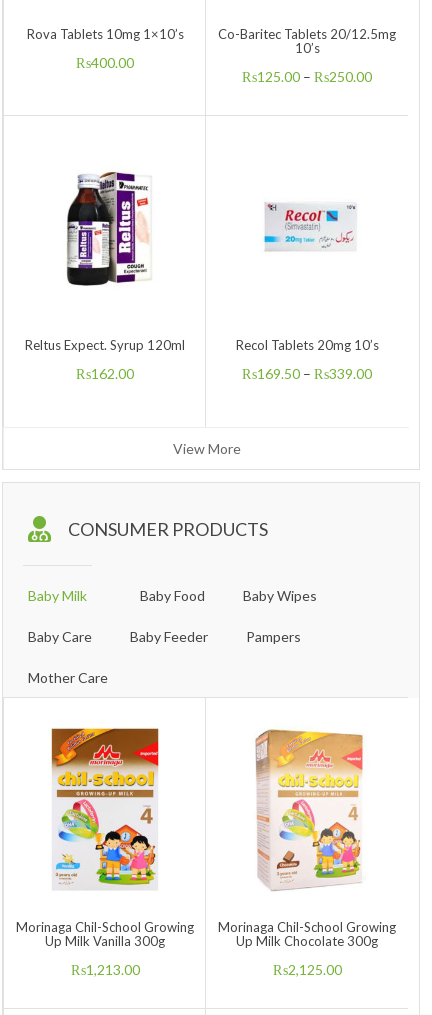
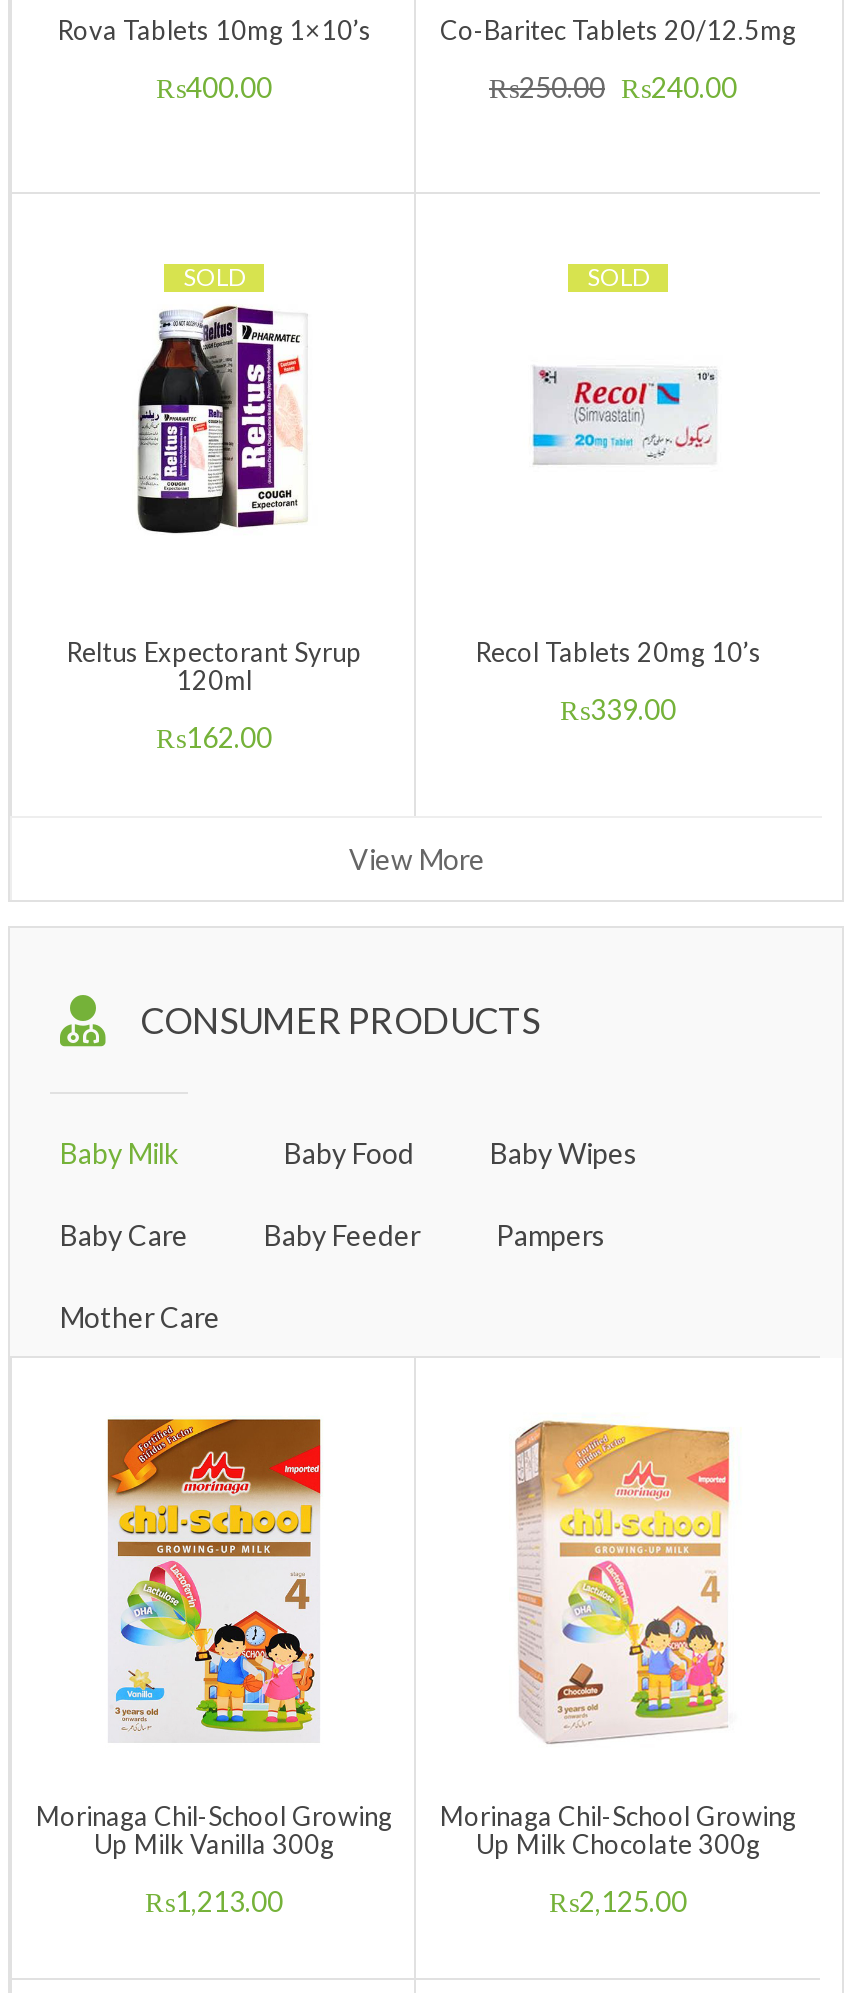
[294,39,319,55] 10’s -> [489,69,737,103] ₨250.00 ₨240.00
[242,67,372,84] ₨ 125.00 – ₨ 250.00 -> [184,261,244,291] SOLD
none -> [588,261,648,291] SOLD
[25,336,185,352] Reltus Expect. Syrup 120ml -> [66,635,362,695] Reltus Expectorant Syrup | 120ml
[242,364,372,381] ₨ 169.50 – ₨ 339.00 -> [560,691,676,725] ₨339.00

